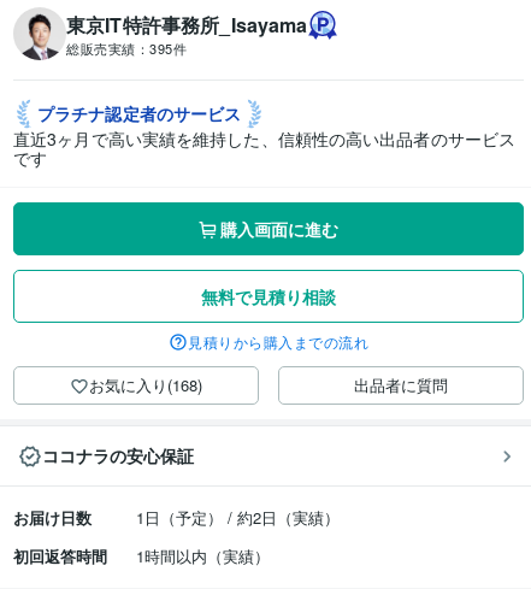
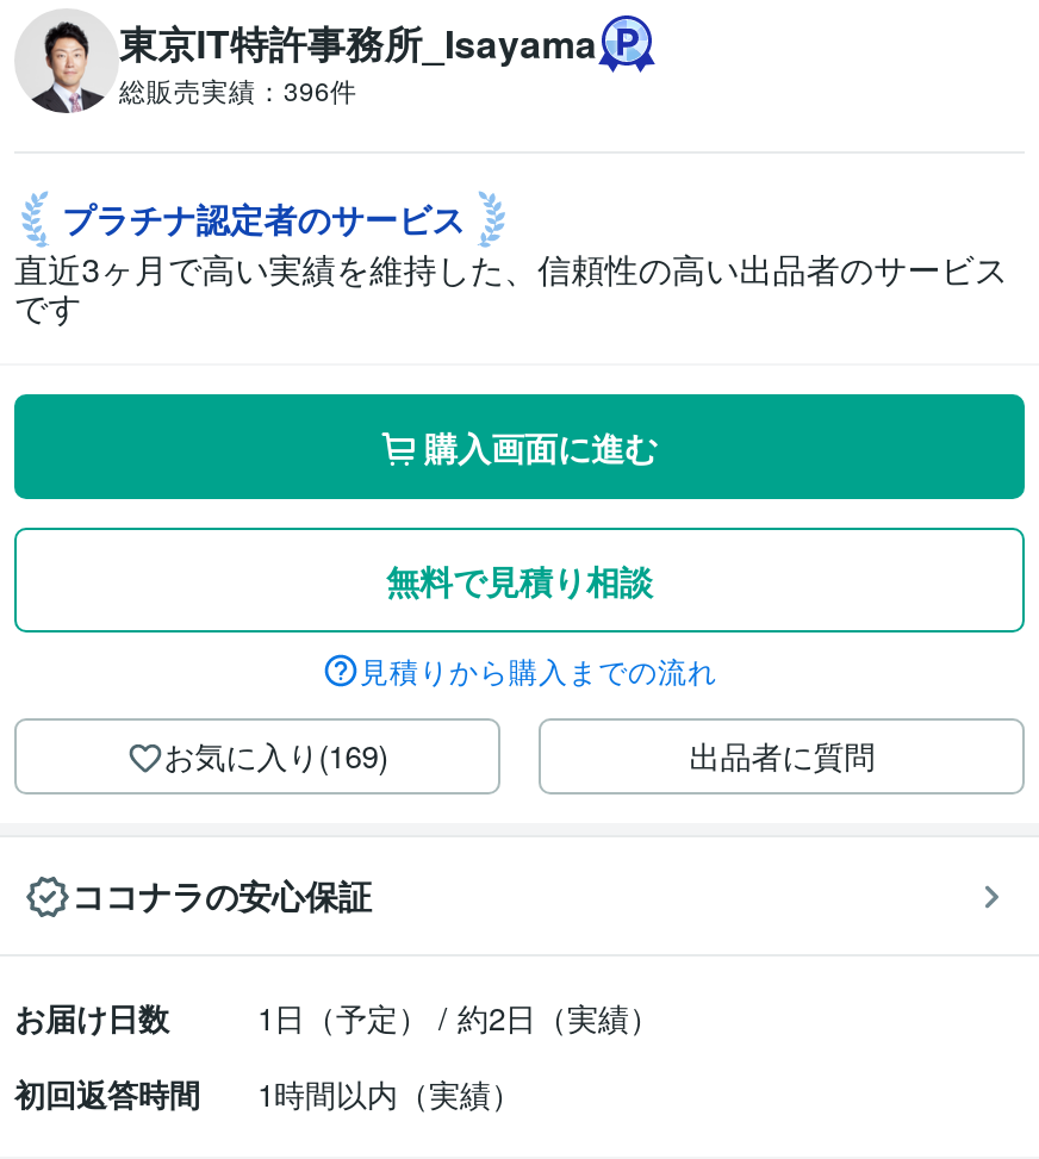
[66,39,187,58] 総販売実績：395件 -> [119,71,357,109] 総販売実績：396件
[89,374,202,396] お気に入り(168) -> [164,733,388,778] お気に入り(169)

